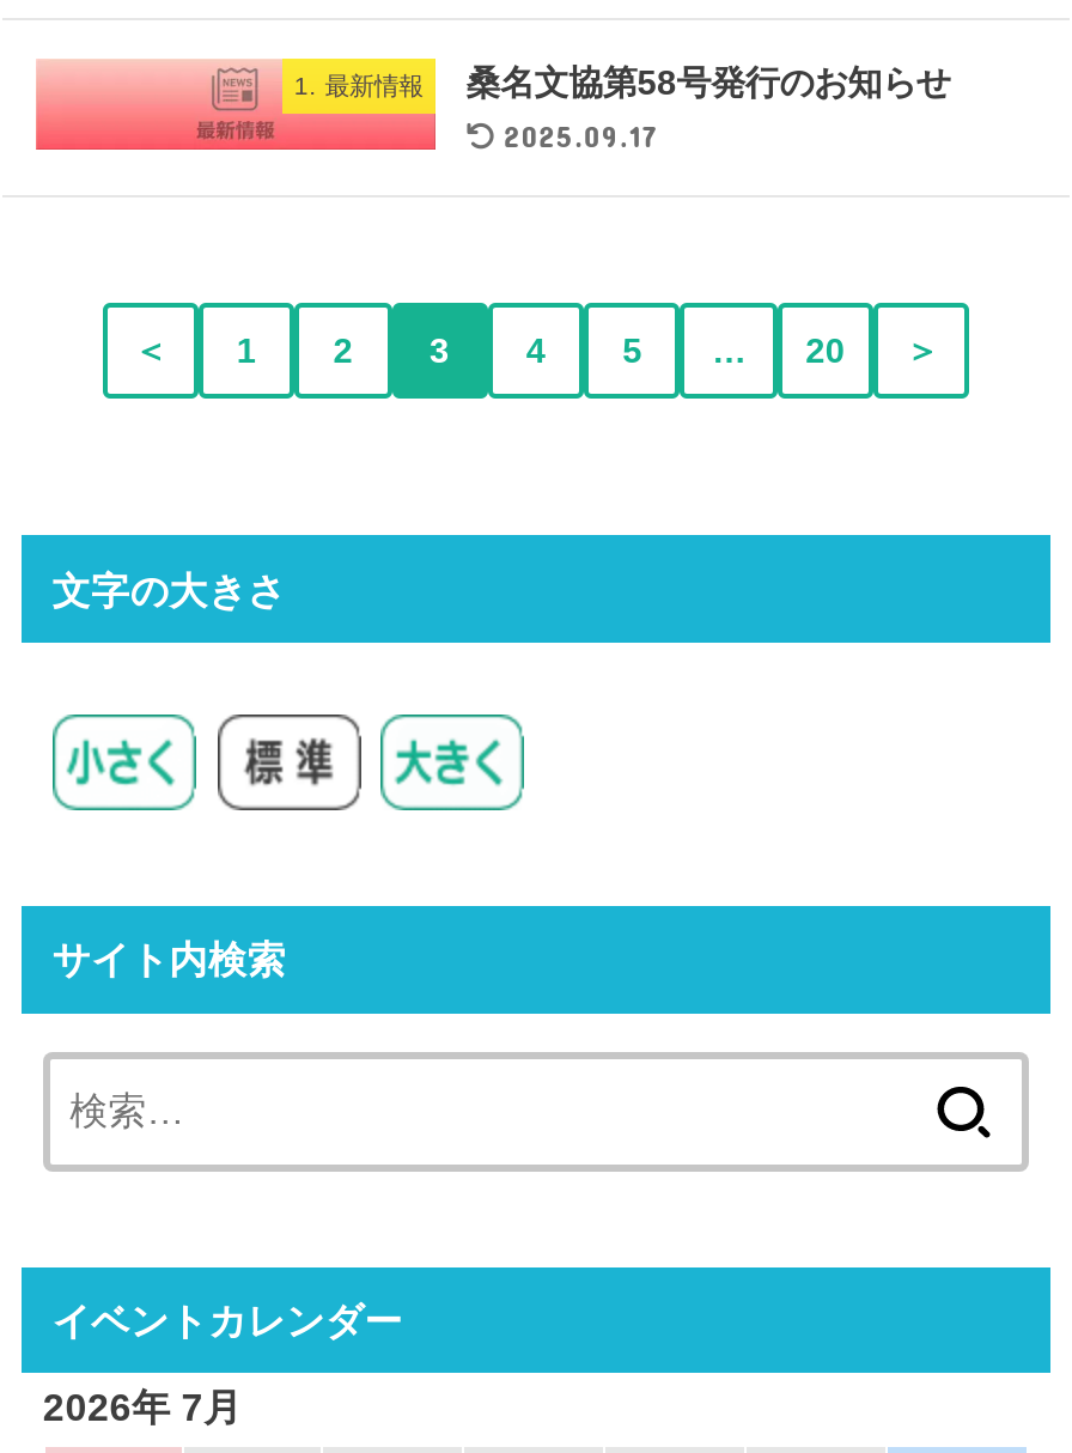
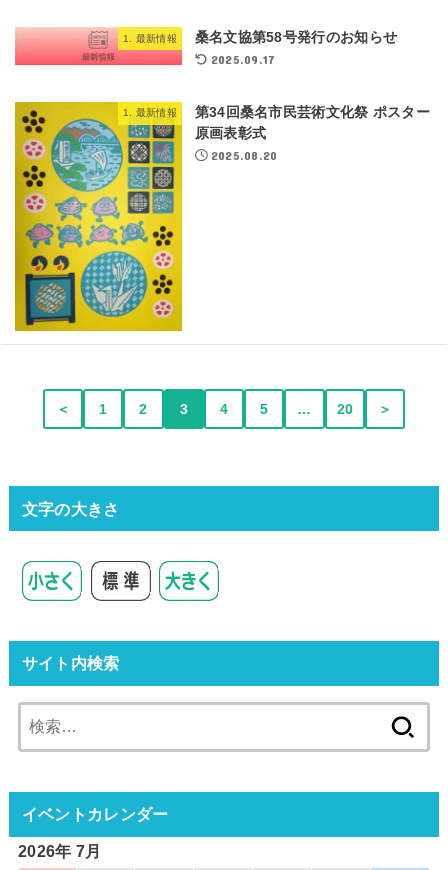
none -> [14,101,430,332] [image] | 1. 最新情報 | 第34回桑名市民芸術文化祭 ポスター | 原画表彰式 | 2025.08.20

